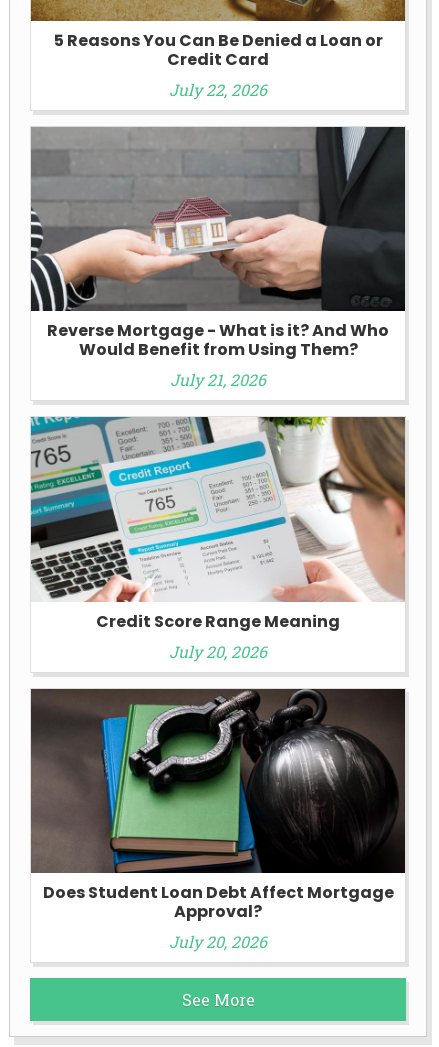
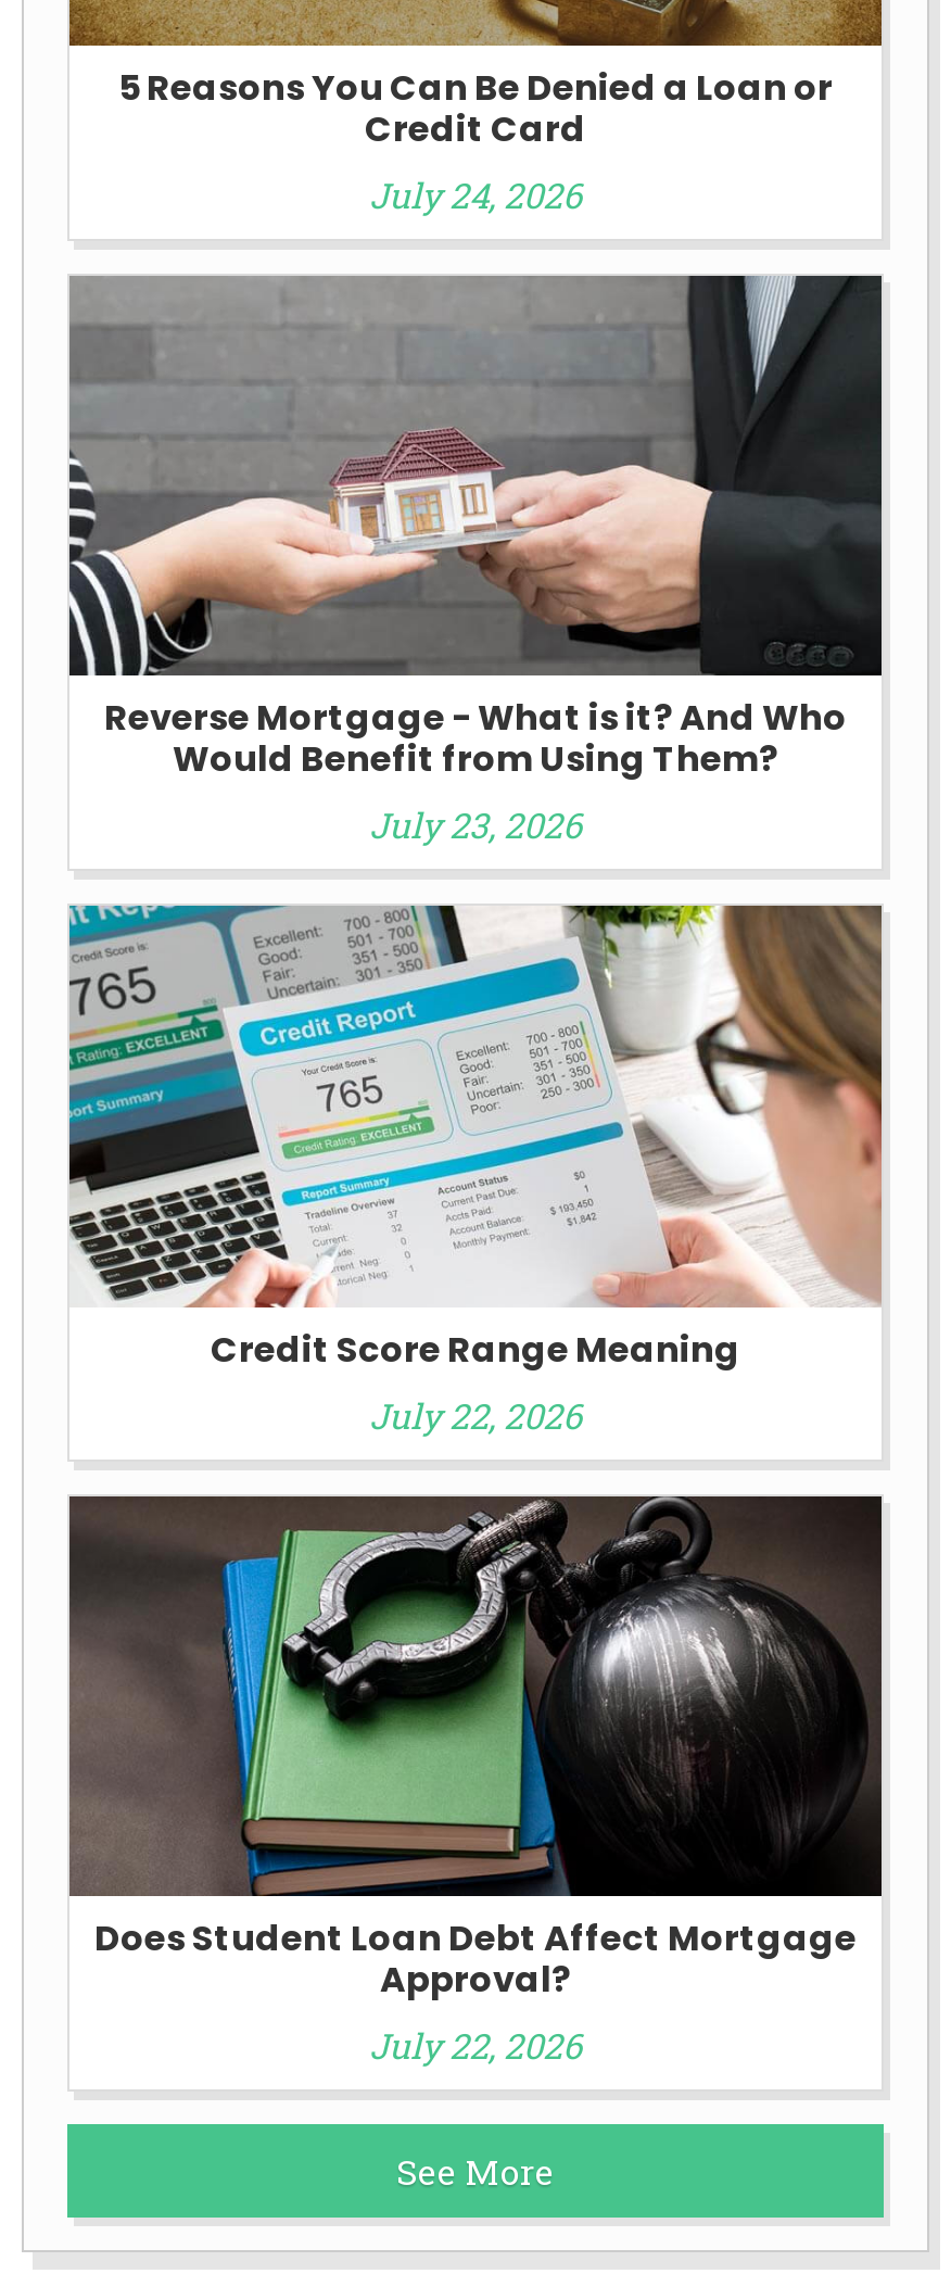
[169,79,267,100] July 22, 2026 -> [369,172,582,217] July 24, 2026
[170,369,266,390] July 21, 2026 -> [369,802,582,848] July 23, 2026
[169,641,267,662] July 20, 2026 -> [369,1391,582,1437] July 22, 2026
[169,931,267,952] July 20, 2026 -> [369,2022,582,2067] July 22, 2026

